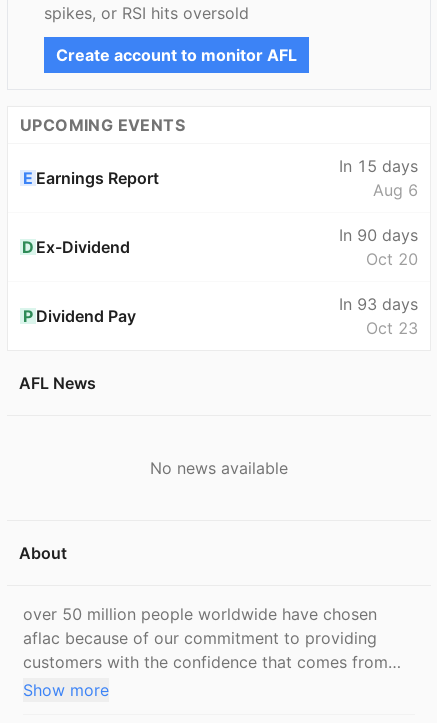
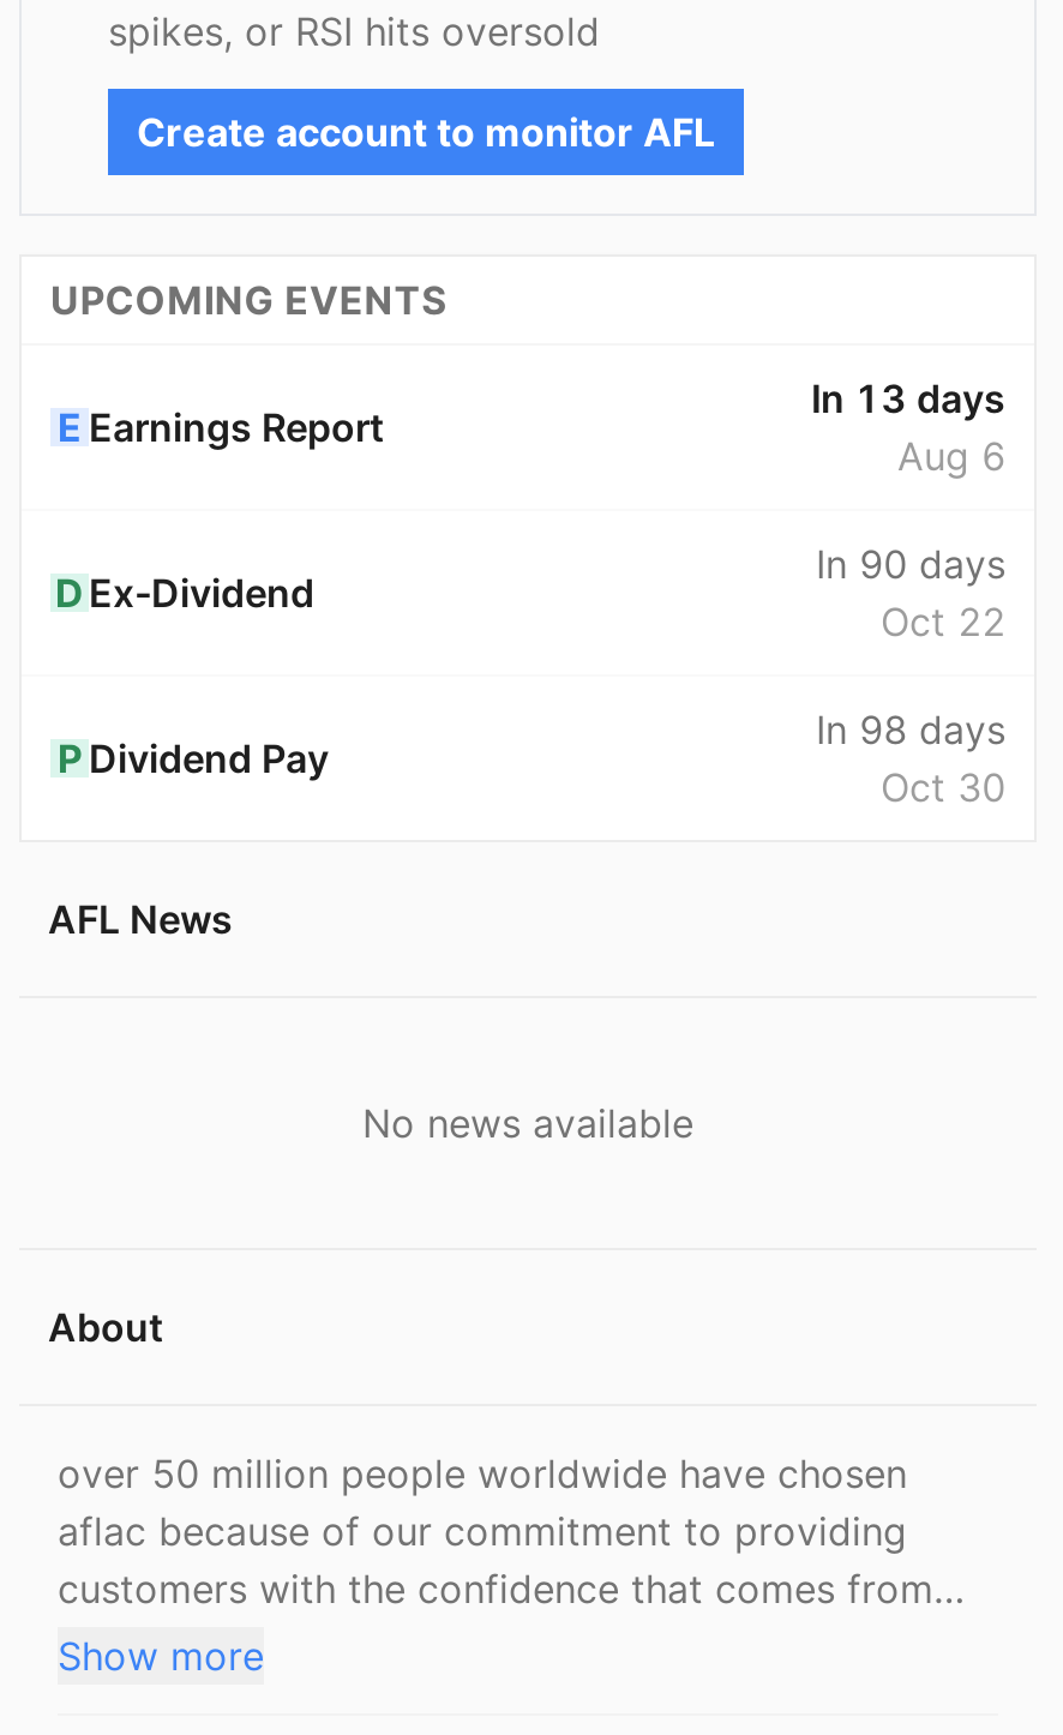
[339,156,418,176] In 15 days -> [811,374,1005,422] In 13 days
[366,249,418,269] Oct 20 -> [881,598,1005,646] Oct 22
[339,294,418,314] In 93 days -> [816,706,1005,754] In 98 days
[366,318,418,338] Oct 23 -> [881,763,1005,811] Oct 30

